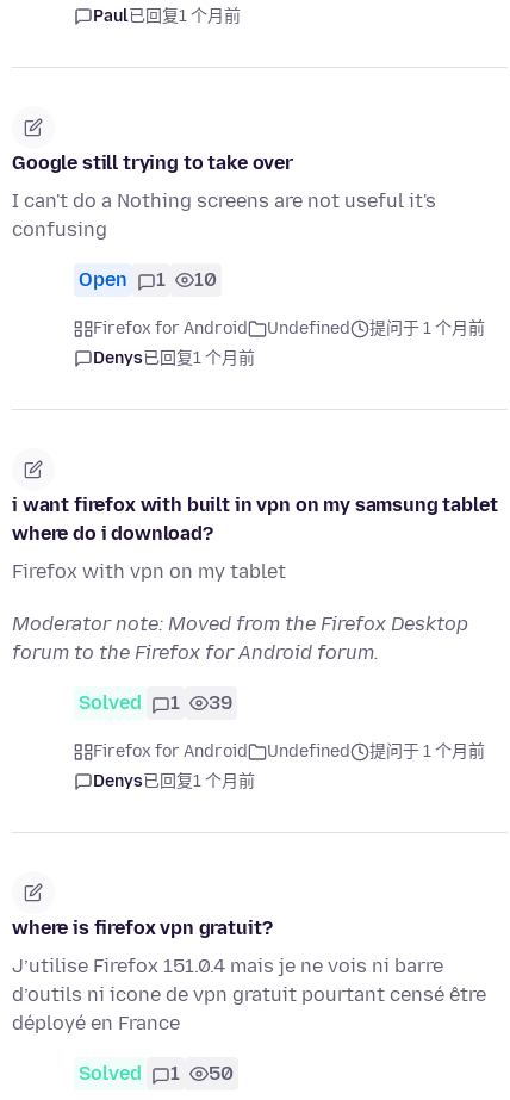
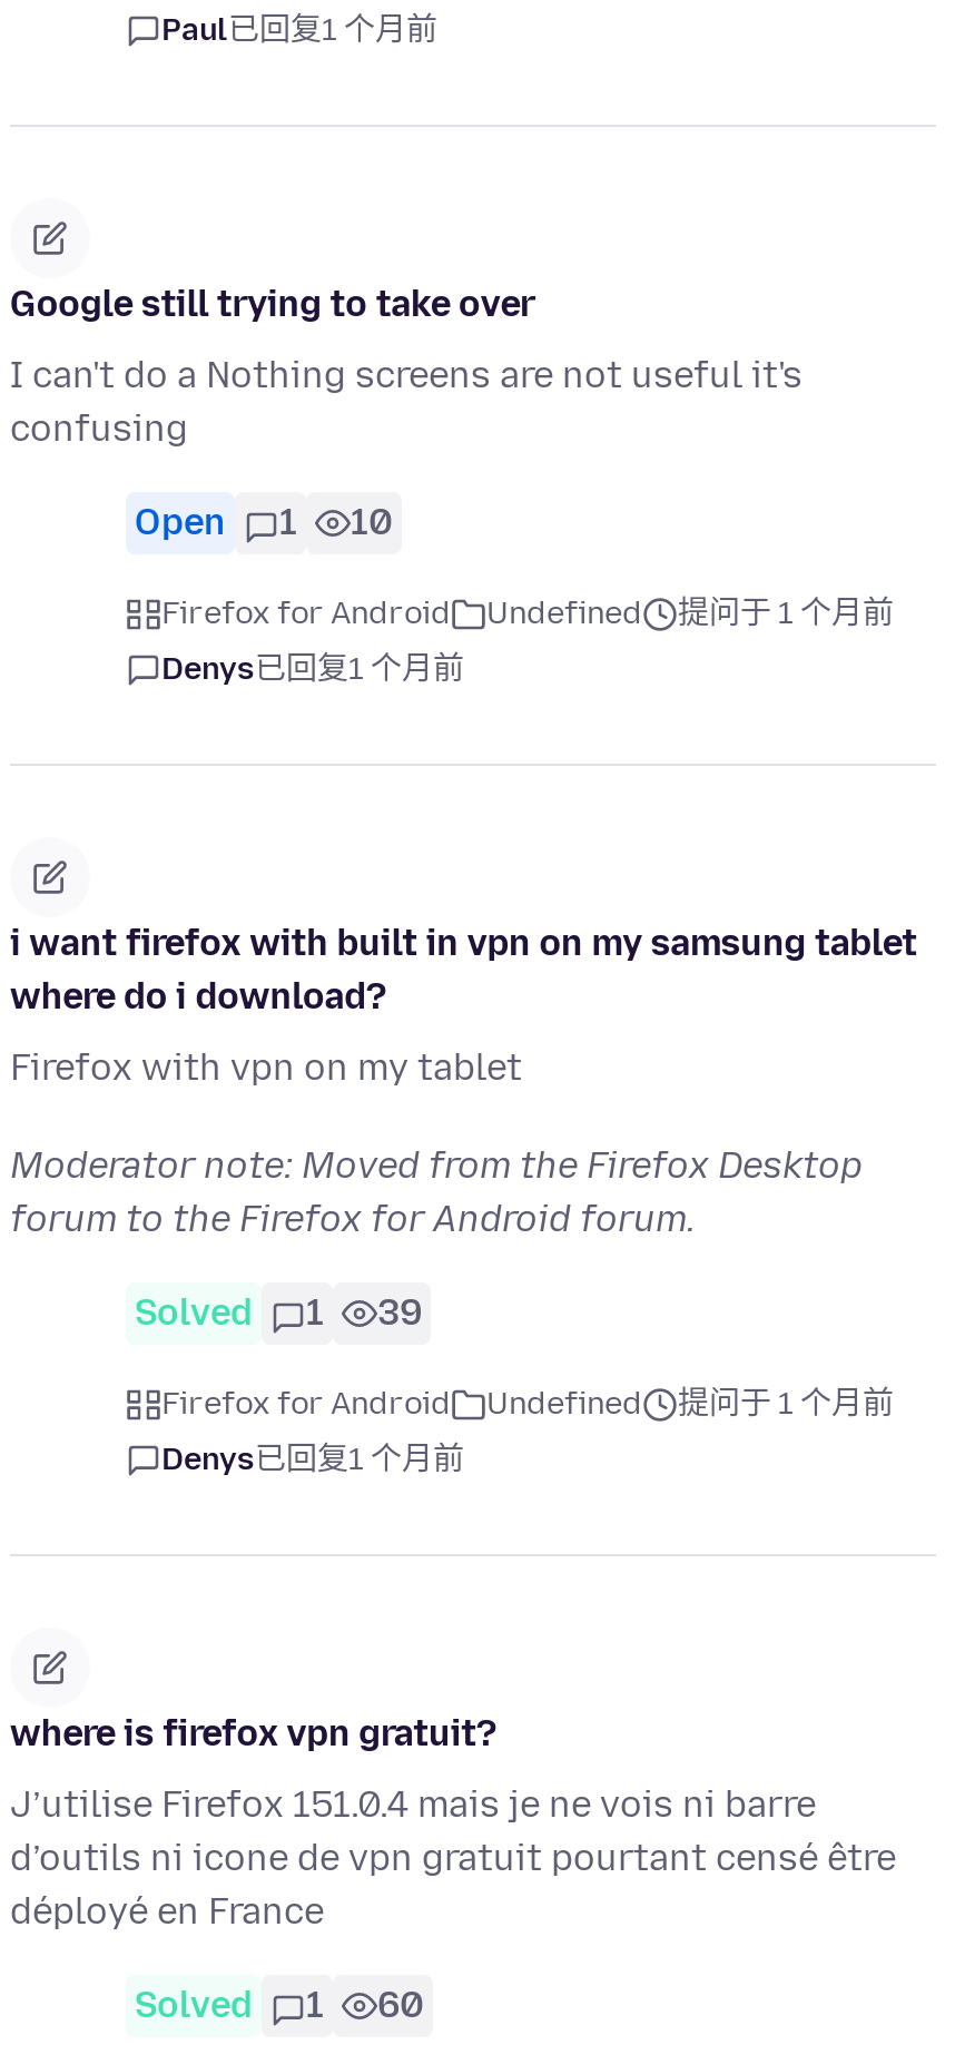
[79,1062,234,1085] Solved 1 50 -> [135,1985,424,2027] Solved 1 60

